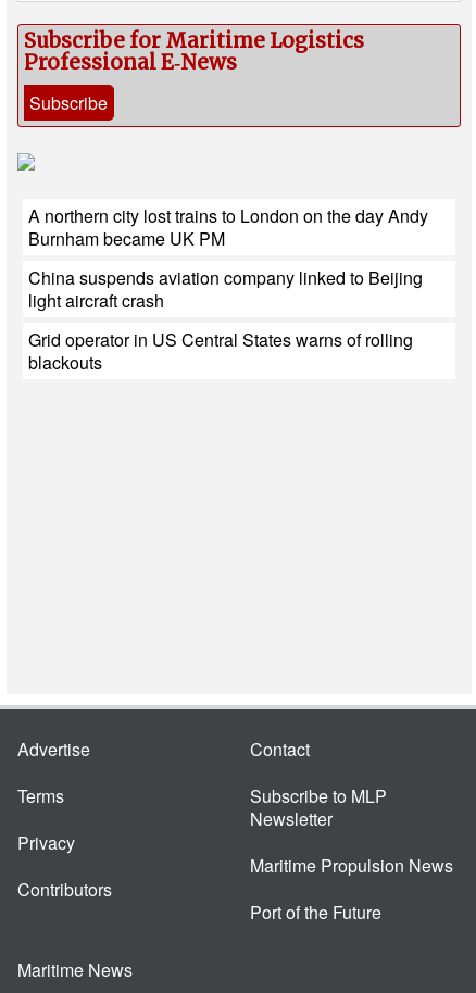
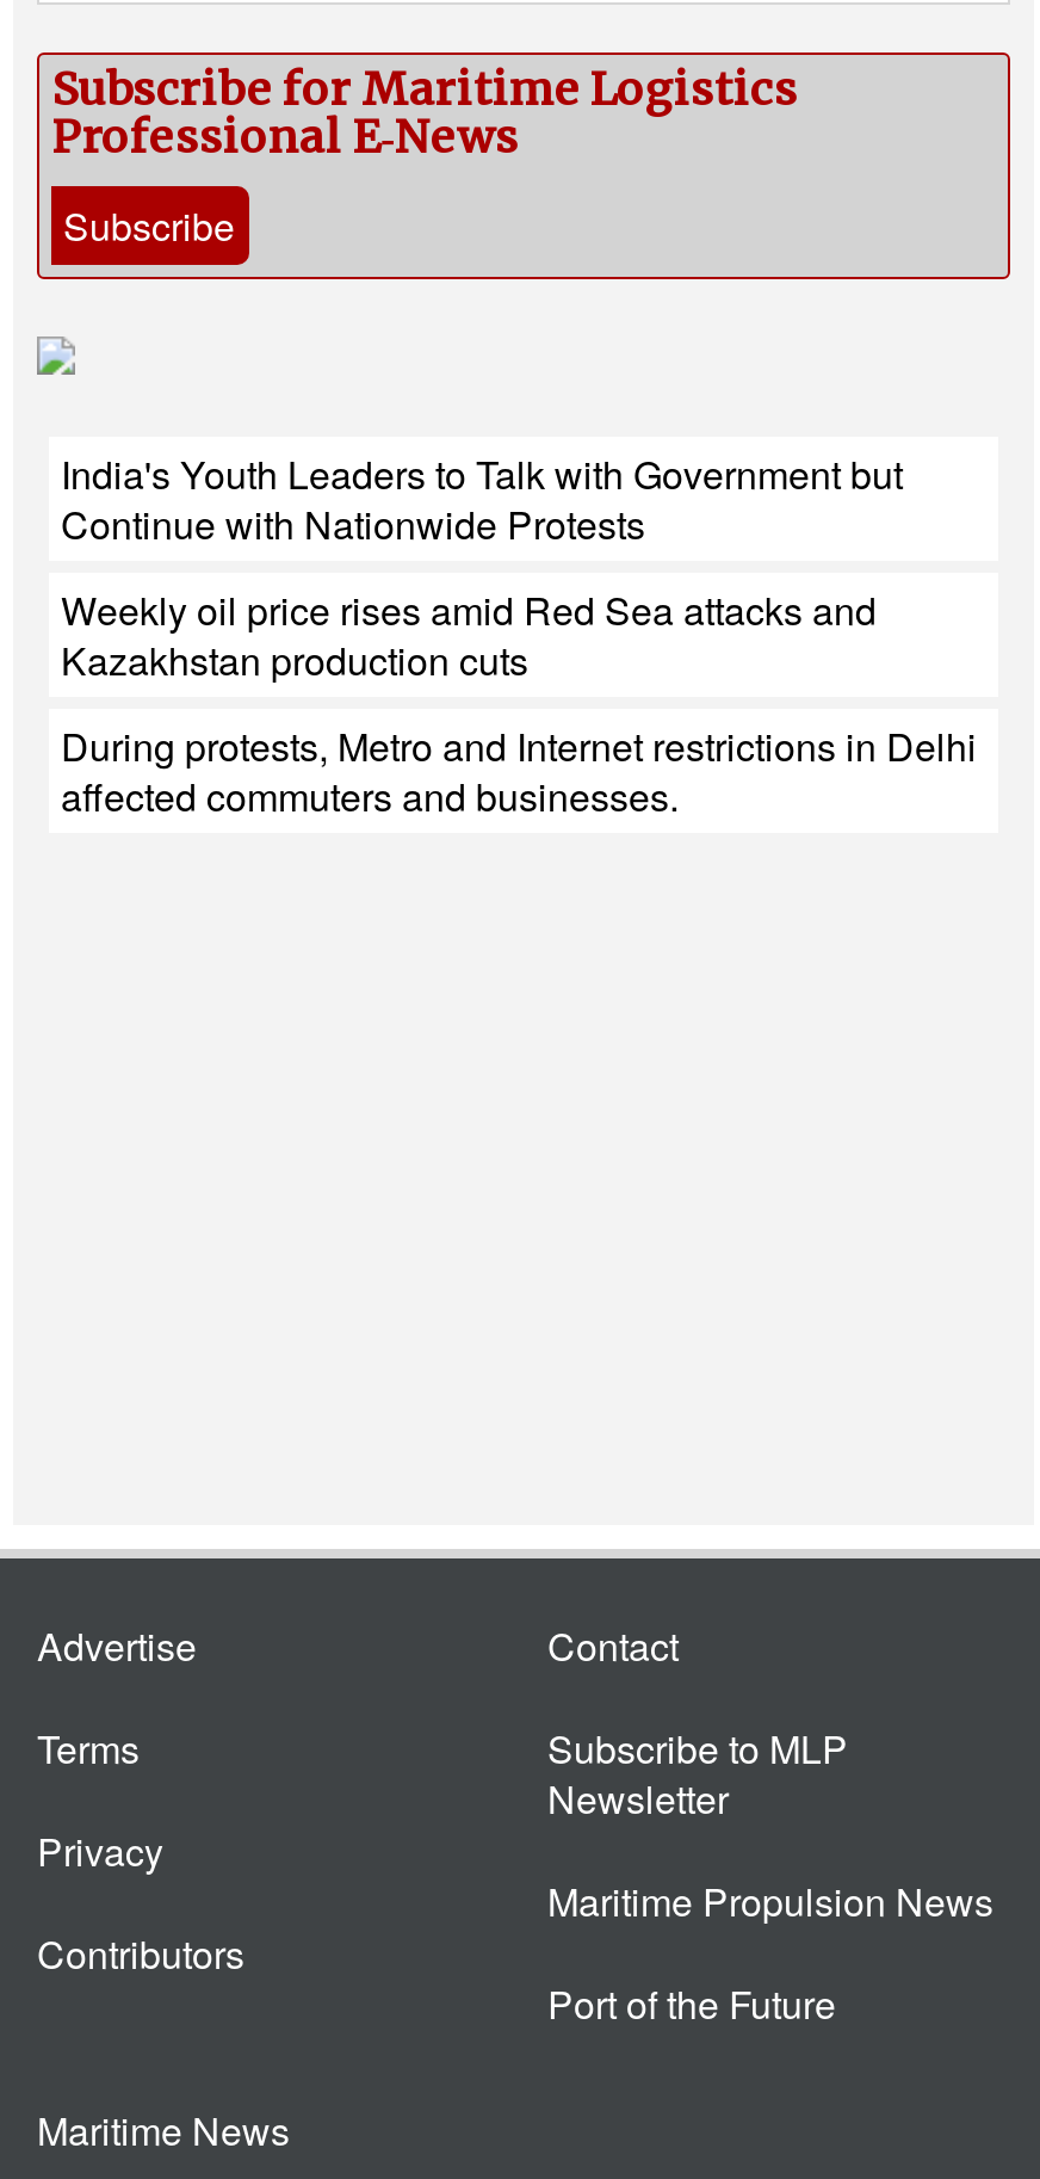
[28,203,428,251] A northern city lost trains to London on the day Andy | Burnham became UK PM -> [61,445,903,550] India's Youth Leaders to Talk with Government but | Continue with Nationwide Protests
[28,265,423,312] China suspends aviation company linked to Beijing | light aircraft crash -> [61,581,877,686] Weekly oil price rises amid Red Sea attacks and | Kazakhstan production cuts
[28,327,413,374] Grid operator in US Central States warns of rolling | blackouts -> [61,717,977,822] During protests, Metro and Internet restrictions in Delhi | affected commuters and businesses.

